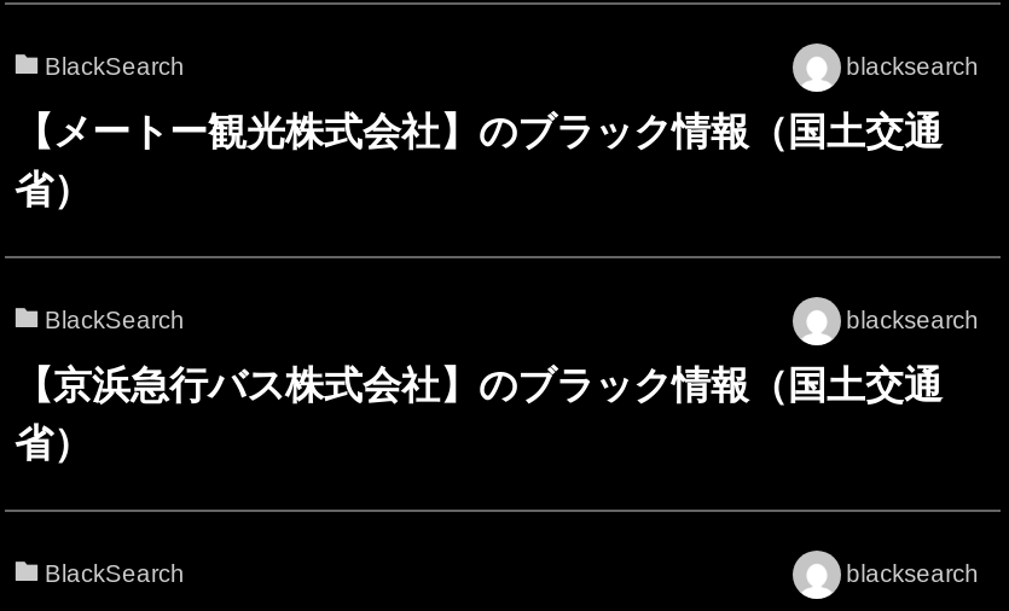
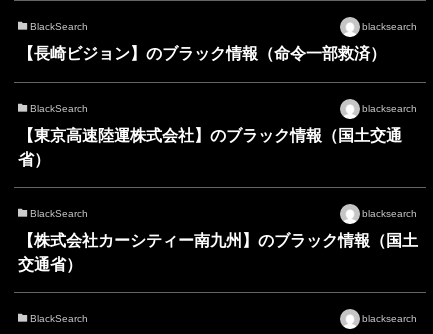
[14,107,942,151] 【メートー観光株式会社】のブラック情報（国土交通 -> [18,44,417,144] 【長崎ビジョン】のブラック情報（命令一部救済） | BlackSearch | blacksearch | 【東京高速陸運株式会社】のブラック情報（国土交通
[14,362,942,463] 【京浜急行バス株式会社】のブラック情報（国土交通 | 省） -> [18,231,418,273] 【株式会社カーシティー南九州】のブラック情報（国土 | 交通省）

